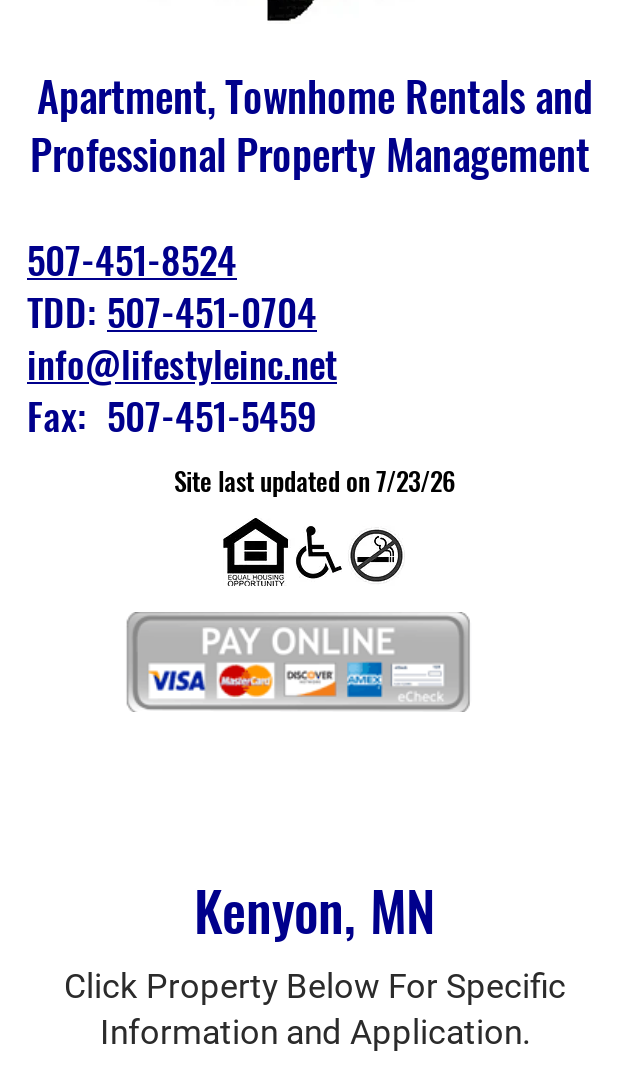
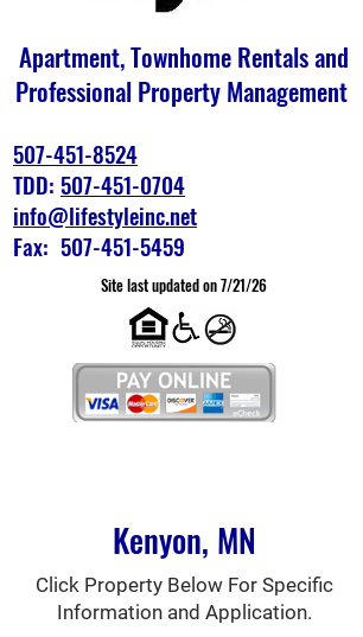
[174,460,456,500] Site last updated on 7/23/26 -> [101,273,267,297] Site last updated on 7/21/26

